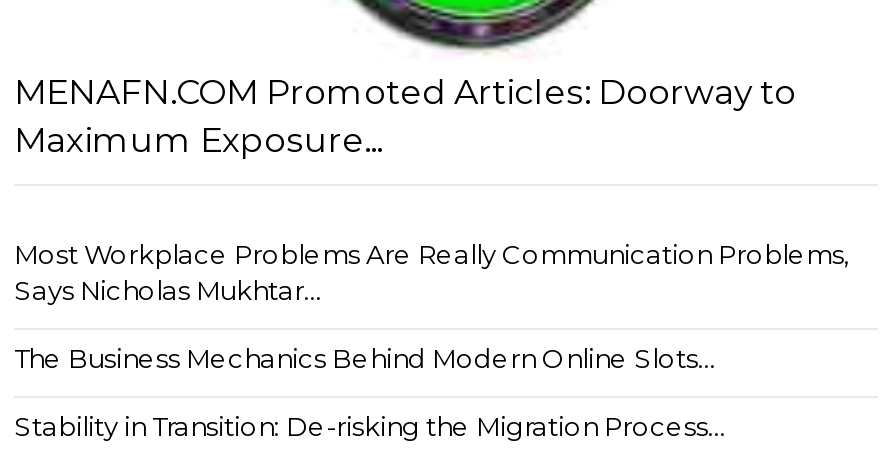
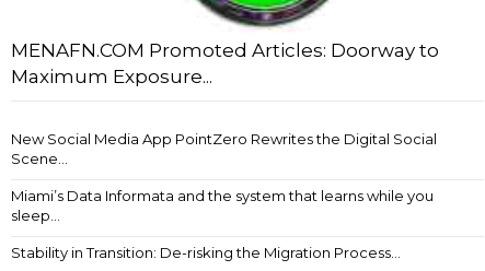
[14,238,850,306] Most Workplace Problems Are Really Communication Problems, | Says Nicholas Mukhtar... -> [11,130,437,167] New Social Media App PointZero Rewrites the Digital Social | Scene...
[14,342,716,374] The Business Mechanics Behind Modern Online Slots... -> [11,187,434,224] Miami’s Data Informata and the system that learns while you | sleep...

